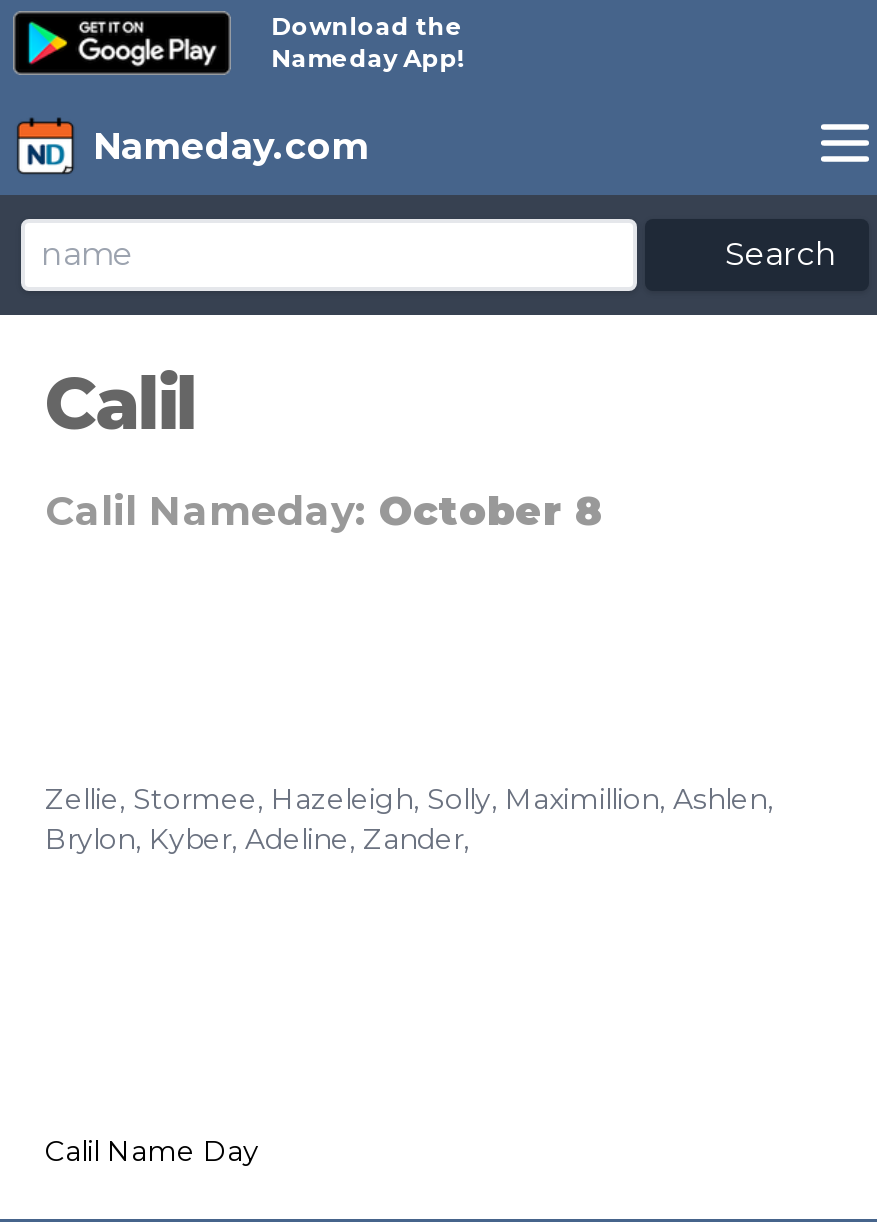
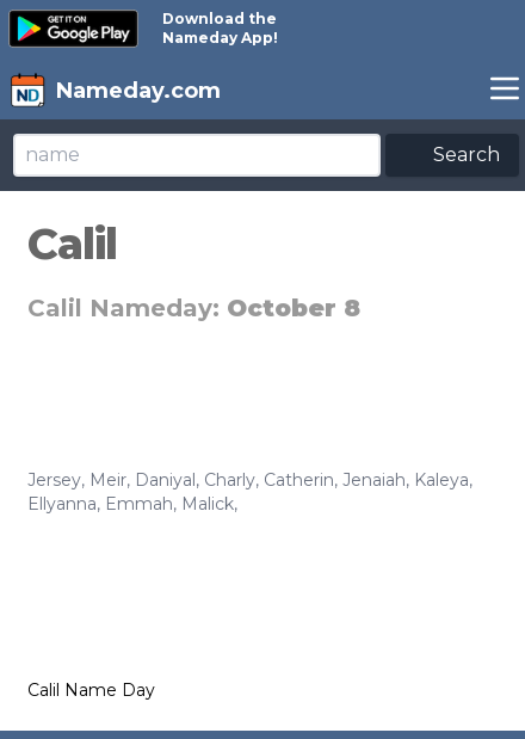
[45,781,773,857] Zellie, Stormee, Hazeleigh, Solly, Maximillion, Ashlen, | Brylon, Kyber, Adeline, Zander, -> [27,469,472,515] Jersey, Meir, Daniyal, Charly, Catherin, Jenaiah, Kaleya, | Ellyanna, Emmah, Malick,

